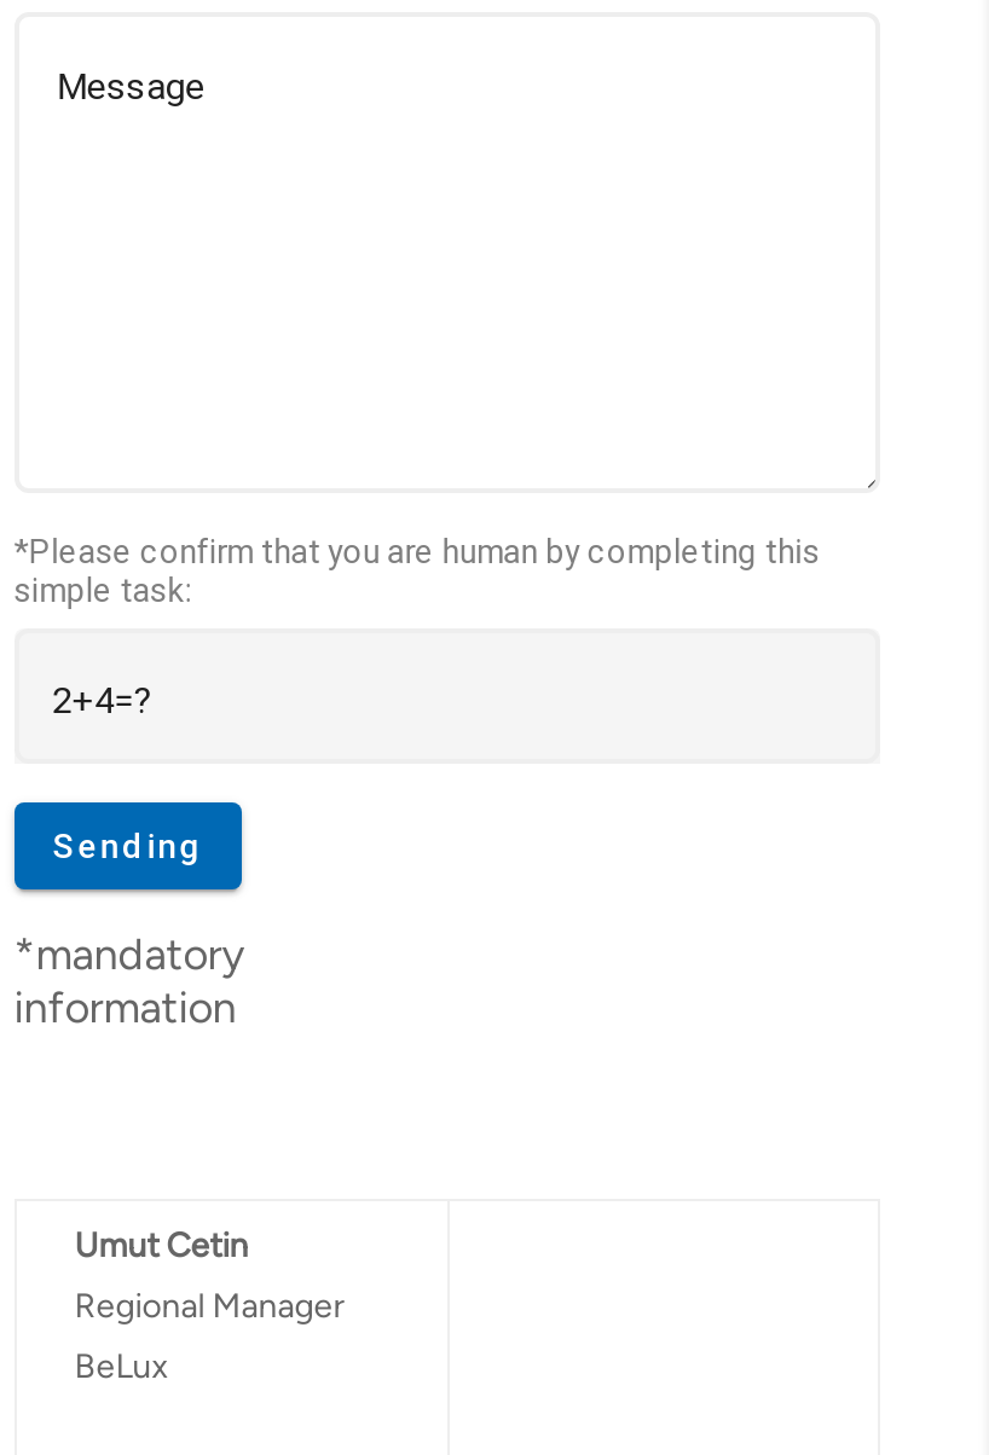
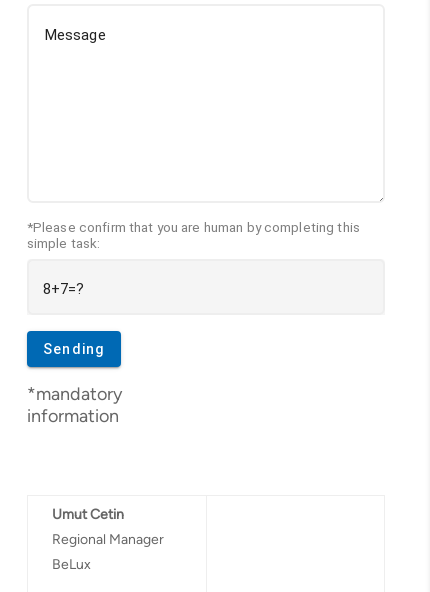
[53,679,154,722] 2+4=? -> [43,280,84,298] 8+7=?

